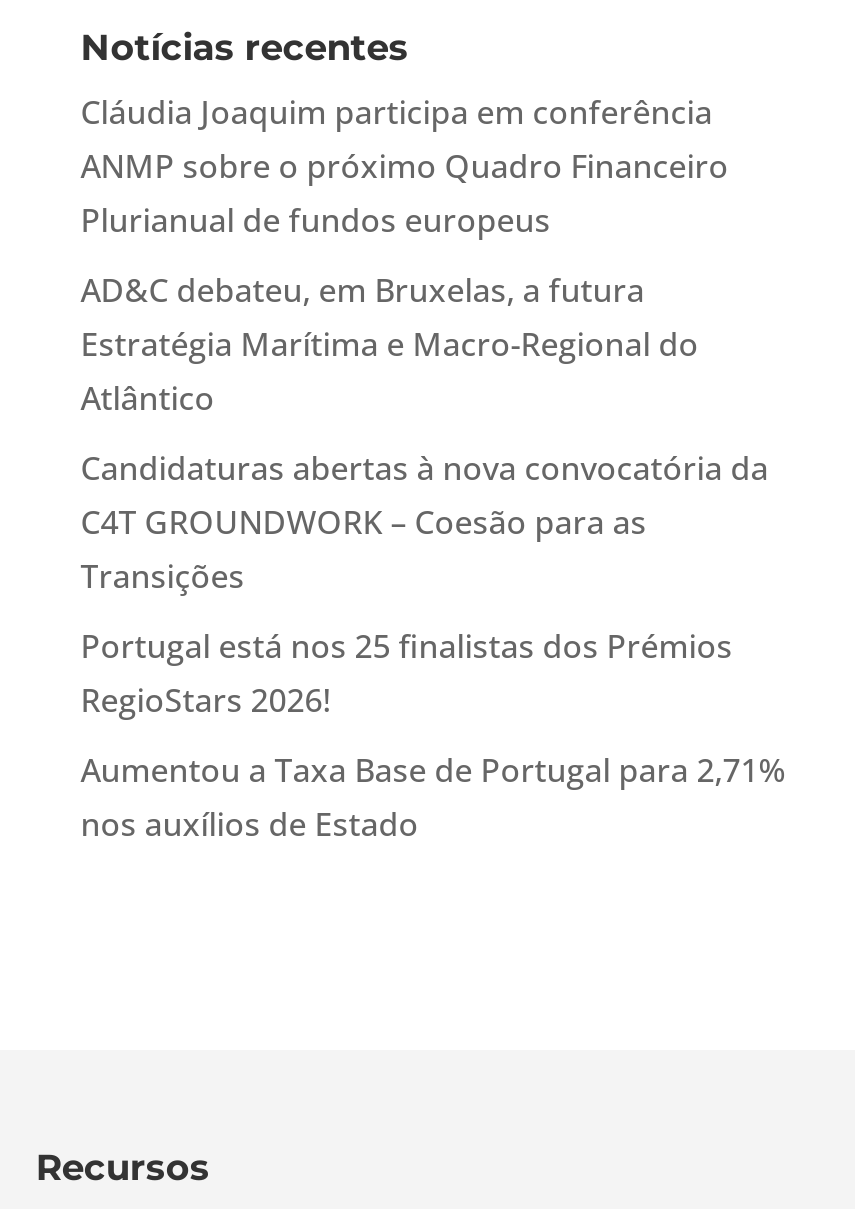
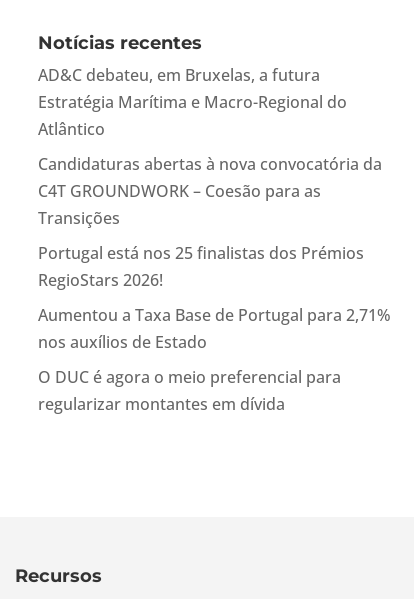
[81,90,729,242] Cláudia Joaquim participa em conferência | ANMP sobre o próximo Quadro Financeiro | Plurianual de fundos europeus -> none
moved [81,268,787,846] -> [38,64,391,353]: AD&C debateu, em Bruxelas, a futura | Estratégia Marítima e Macro-Regional do | Atlântico | ... | Aumentou a Taxa Base de Portugal para 2,71% | nos auxílios de Estado
none -> [38,366,341,415] O DUC é agora o meio preferencial para | regularizar montantes em dívida

